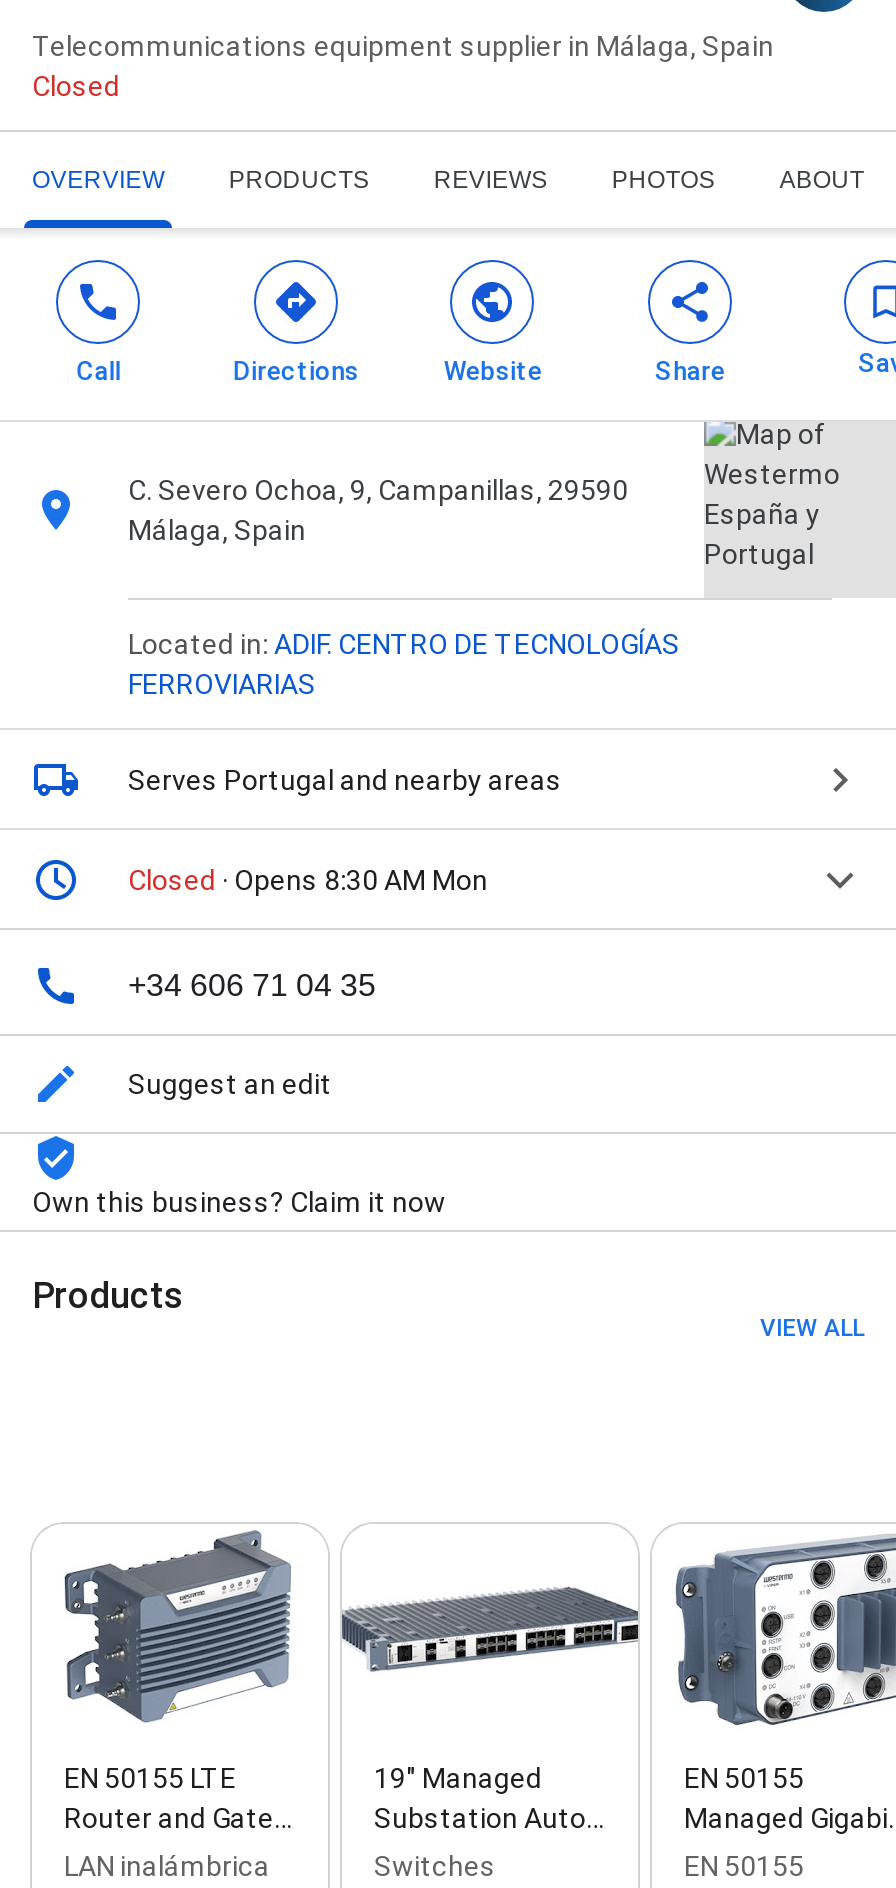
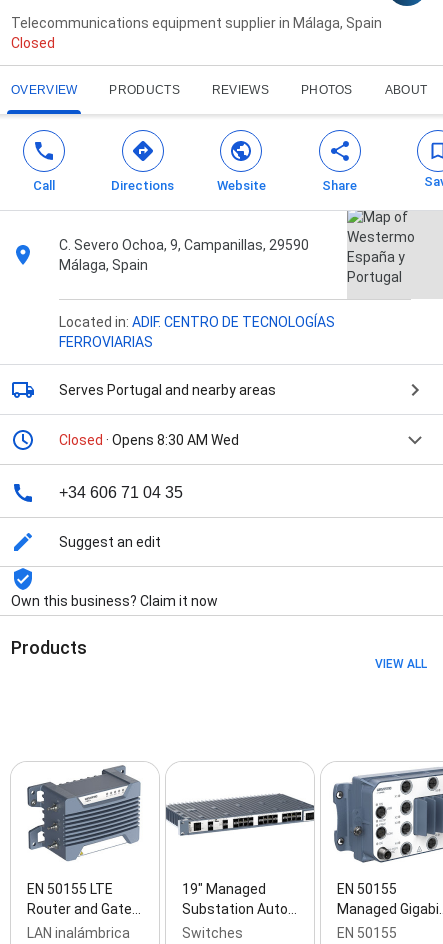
[128,864,488,896] Closed · Opens 8:30 AM Mon -> [59,432,239,448] Closed · Opens 8:30 AM Wed

